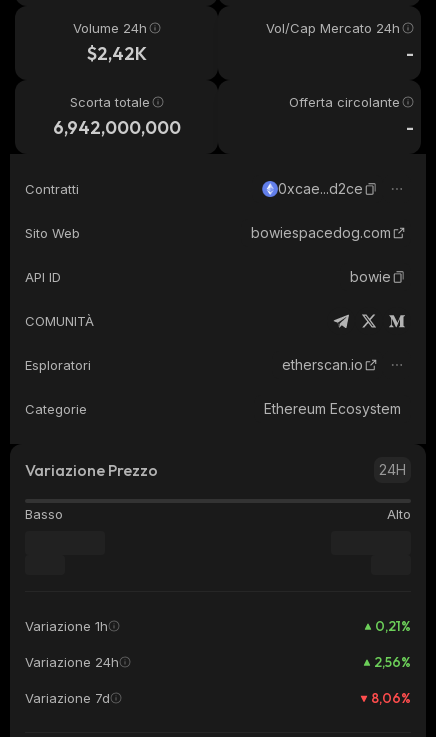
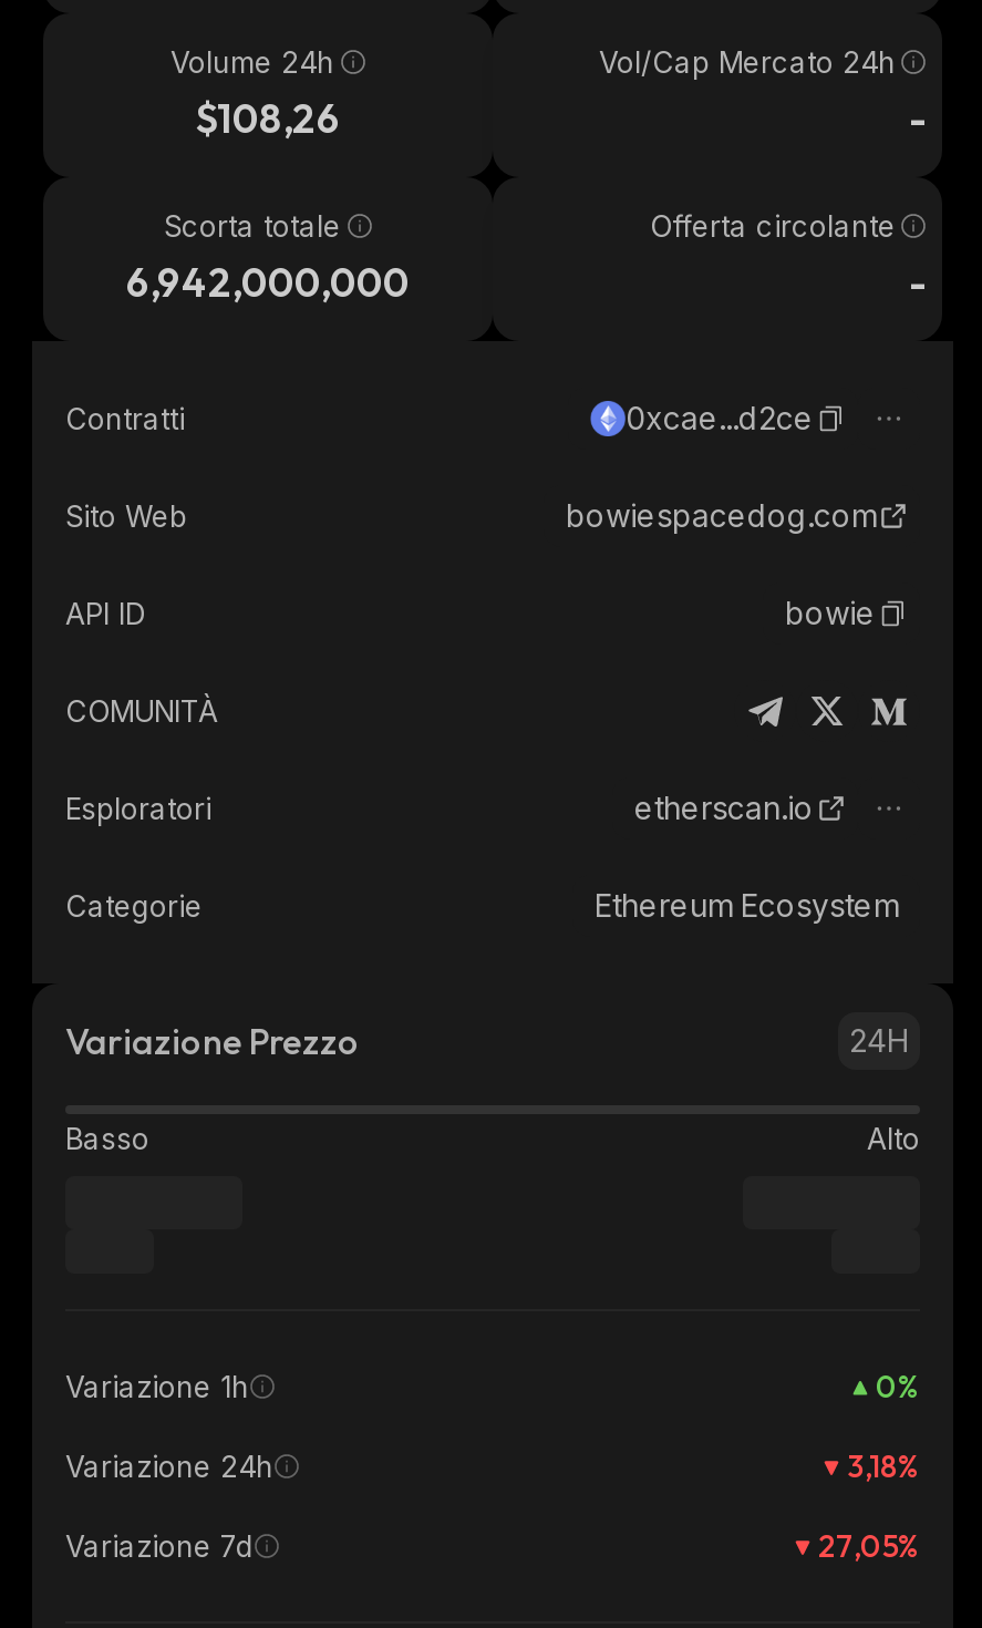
[86,42,146,65] $2,42K -> [195,93,341,144] $108,26
[375,617,411,635] 0,21% -> [876,1367,920,1407] 0%
[374,653,411,671] 2,56% -> [847,1446,920,1486] 3,18%
[371,689,411,707] 8,06% -> [818,1526,920,1566] 27,05%

